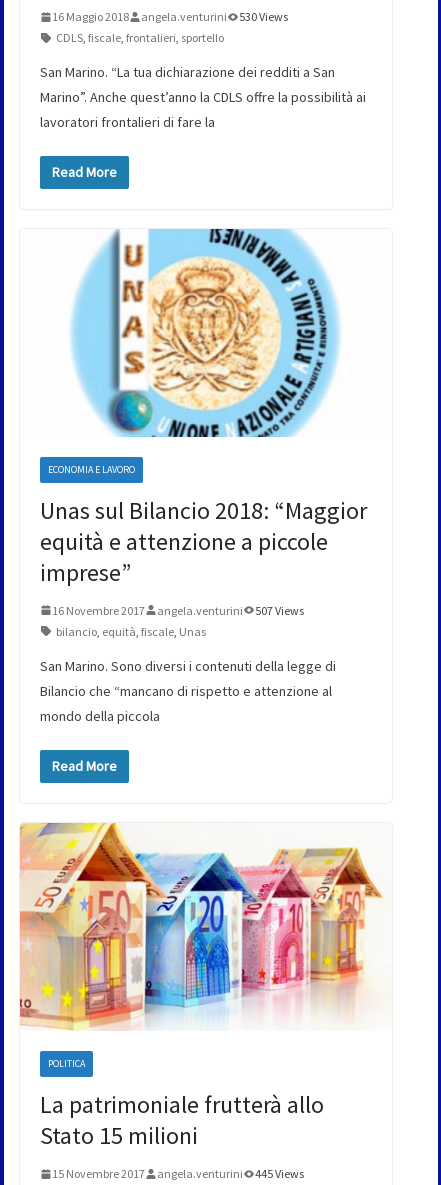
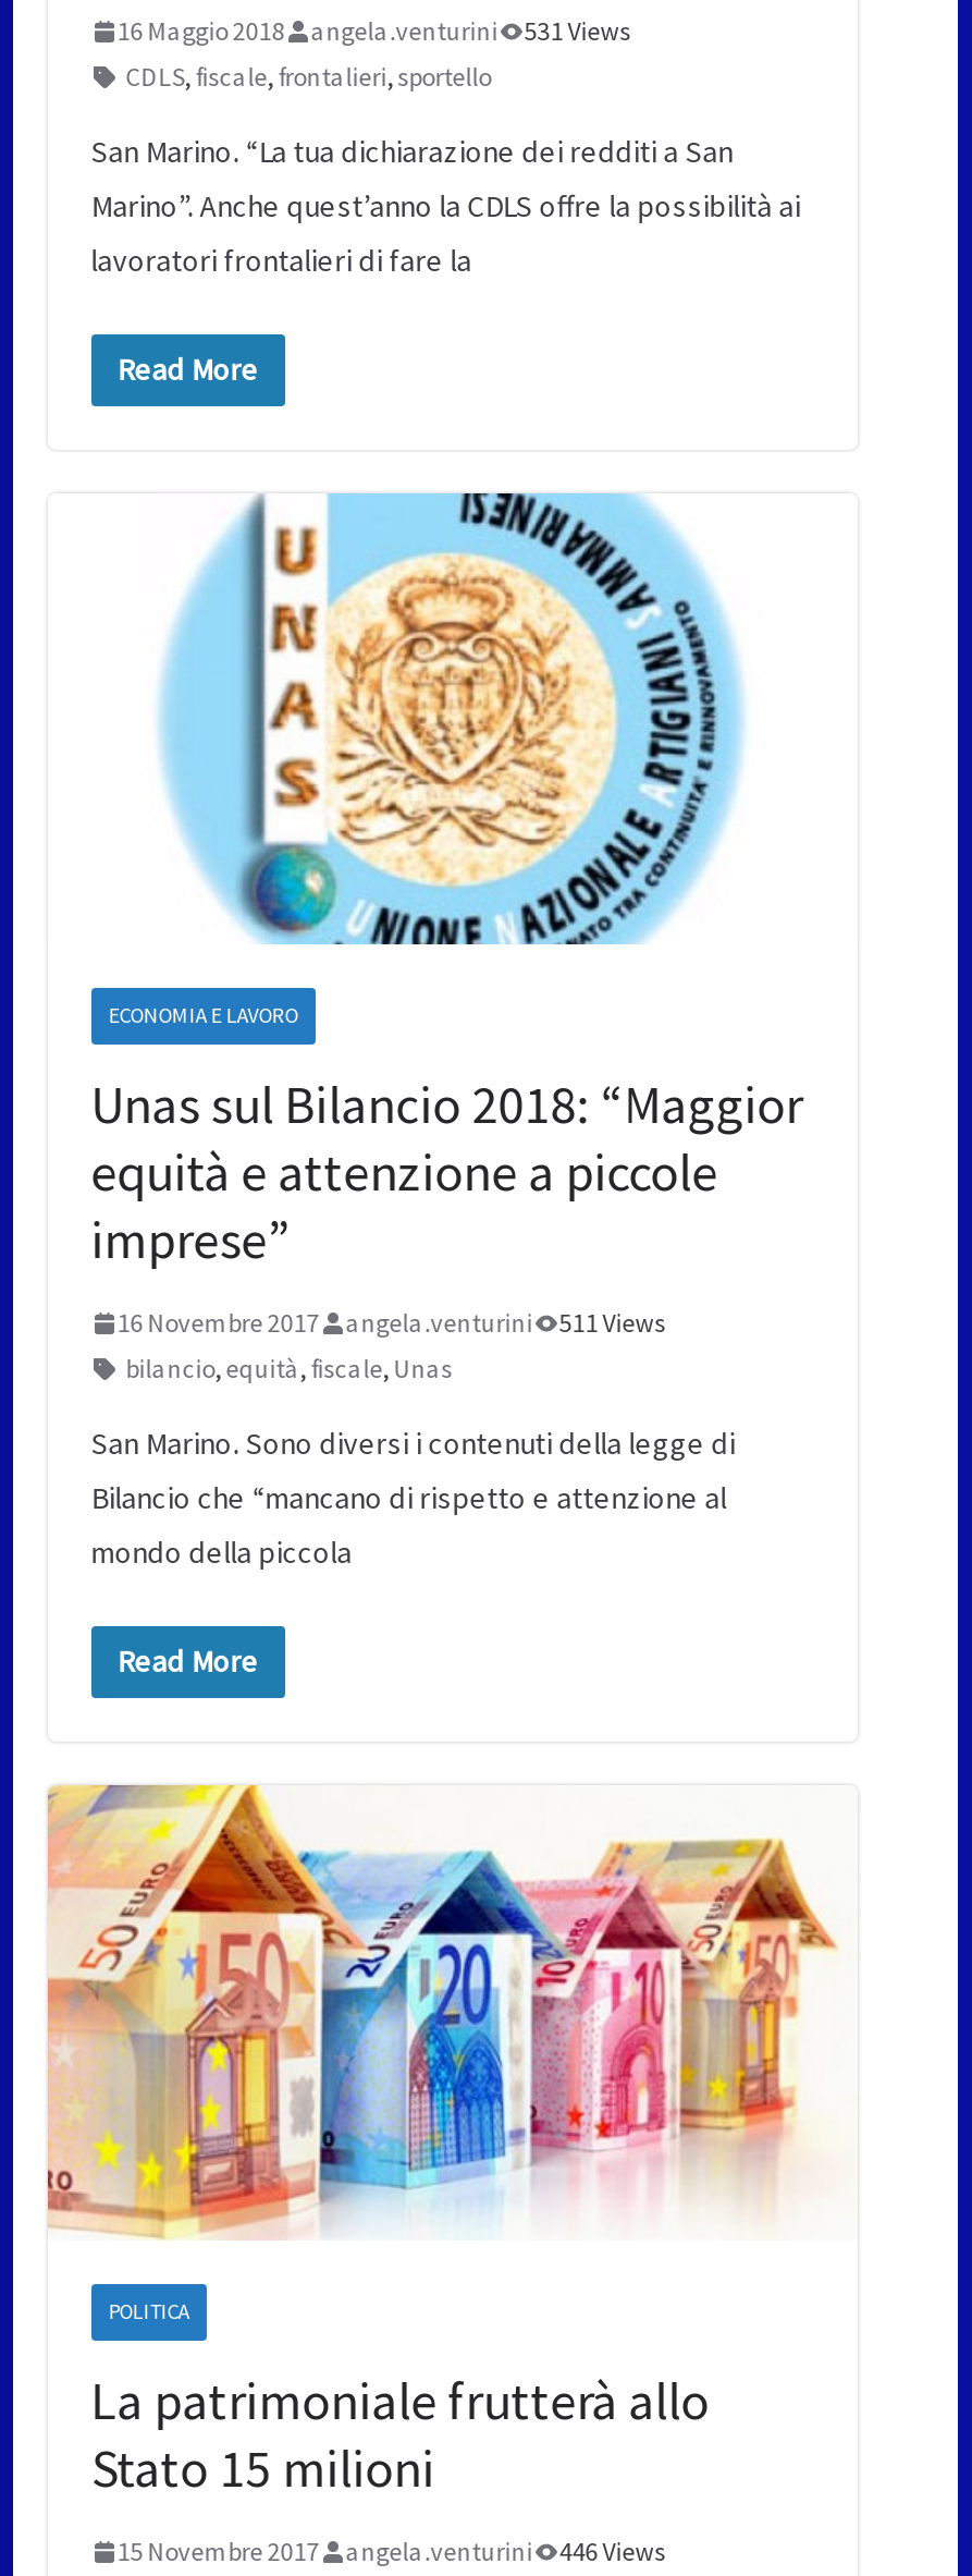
[52,9,288,24] 16 Maggio 2018 angela.venturini 530 Views -> [117,15,631,47] 16 Maggio 2018 angela.venturini 531 Views
[52,602,304,617] 16 Novembre 2017 angela.venturini 507 Views -> [117,1307,665,1340] 16 Novembre 2017 angela.venturini 511 Views
[52,1166,304,1181] 15 Novembre 2017 angela.venturini 445 Views -> [117,2535,665,2568] 15 Novembre 2017 angela.venturini 446 Views

